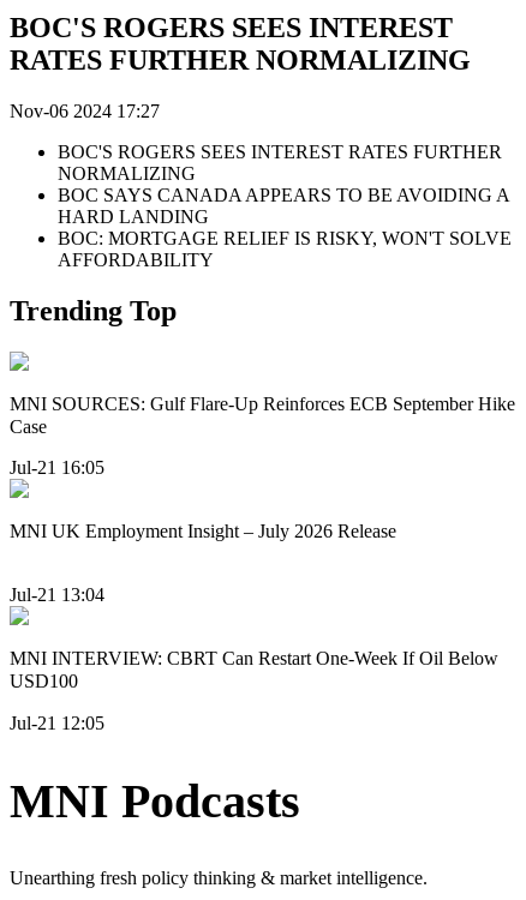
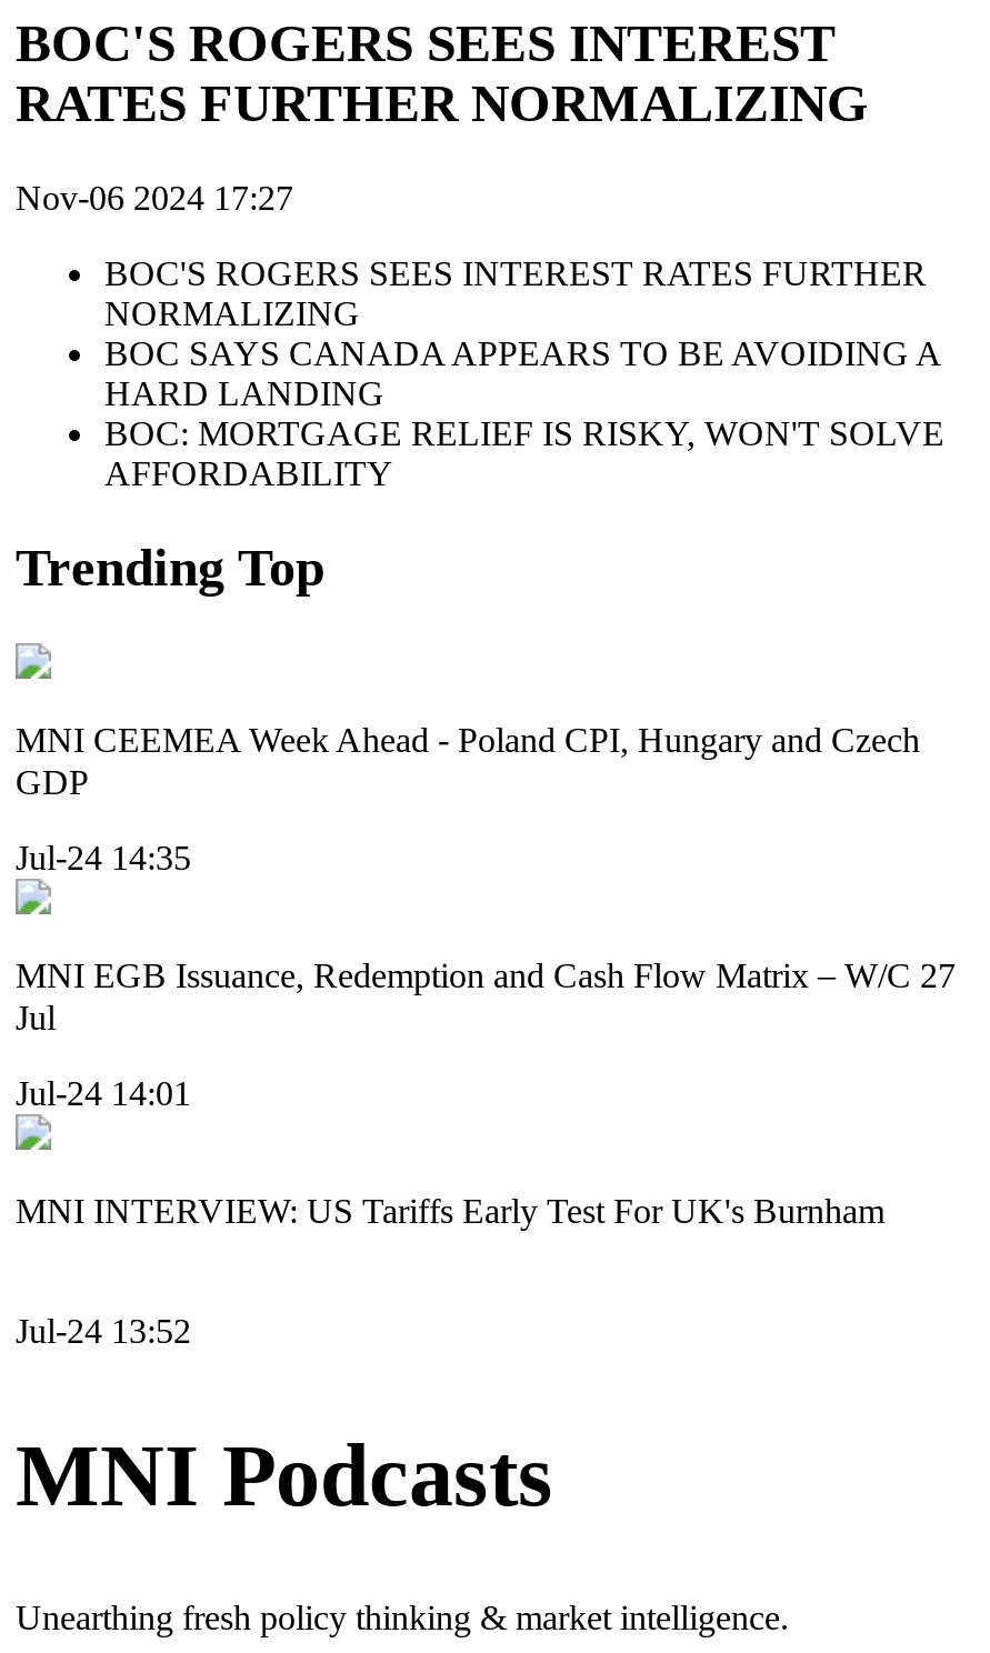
[10,393,515,436] MNI SOURCES: Gulf Flare-Up Reinforces ECB September Hike | Case -> [16,720,920,800] MNI CEEMEA Week Ahead - Poland CPI, Hungary and Czech | GDP
[10,457,104,478] Jul-21 16:05 -> [16,839,191,876] Jul-24 14:35
[10,521,396,541] MNI UK Employment Insight – July 2026 Release -> [16,956,956,1036] MNI EGB Issuance, Redemption and Cash Flow Matrix – W/C 27 | Jul
[10,585,104,605] Jul-21 13:04 -> [16,1075,191,1113] Jul-24 14:01
[10,648,498,692] MNI INTERVIEW: CBRT Can Restart One-Week If Oil Below | USD100 -> [16,1193,884,1231] MNI INTERVIEW: US Tariffs Early Test For UK's Burnham
[10,713,104,733] Jul-21 12:05 -> [16,1312,191,1349] Jul-24 13:52

